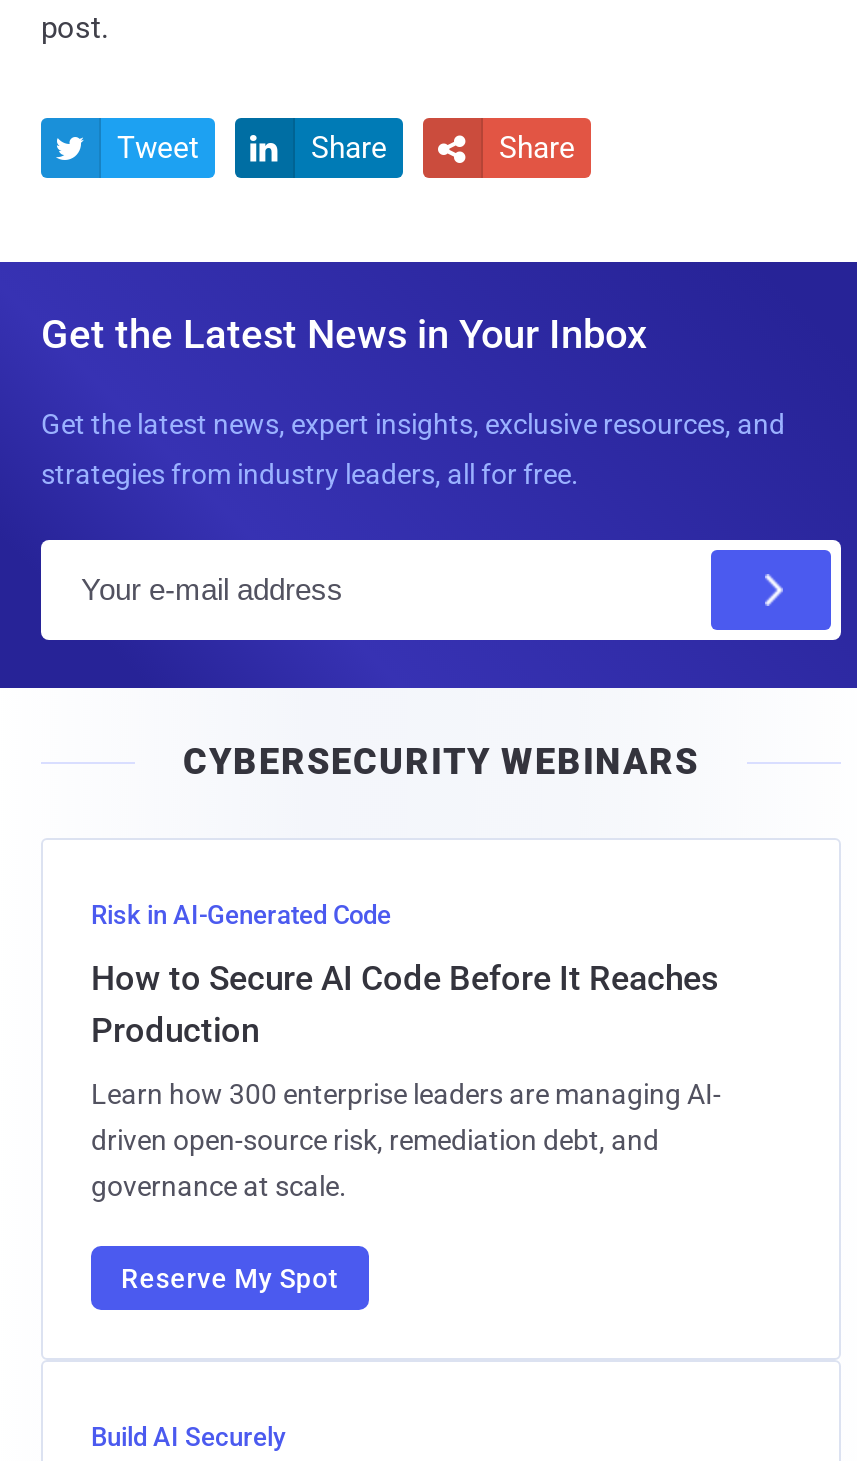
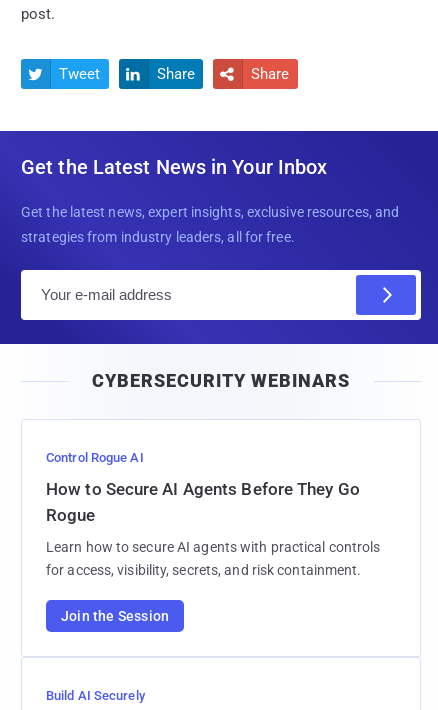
[91,900,391,930] Risk in AI-Generated Code -> [46,450,144,465] Control Rogue AI
[91,958,719,1050] How to Secure AI Code Before It Reaches | Production -> [46,479,360,525] How to Secure AI Agents Before They Go | Rogue
[91,1078,721,1202] Learn how 300 enterprise leaders are managing AI- | driven open-source risk, remediation debt, and | governance at scale. -> [46,539,380,578] Learn how to secure AI agents with practical controls | for access, visibility, secrets, and risk containment.
[121,1262,339,1294] Reserve My Spot -> [61,608,169,624] Join the Session

